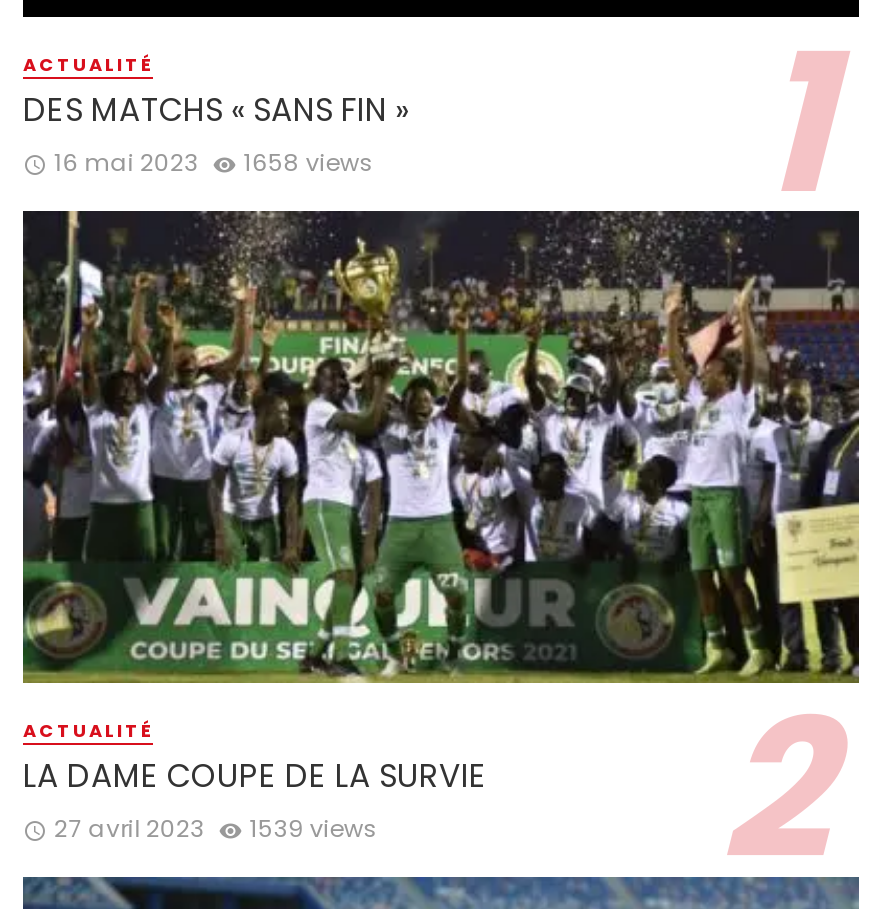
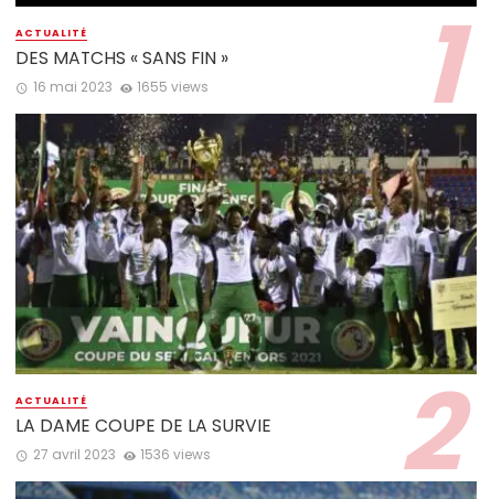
[54,146,374,180] 16 mai 2023 1658 views -> [33,78,209,97] 16 mai 2023 1655 views
[54,811,378,845] 27 avril 2023 1539 views -> [33,445,211,463] 27 avril 2023 1536 views

